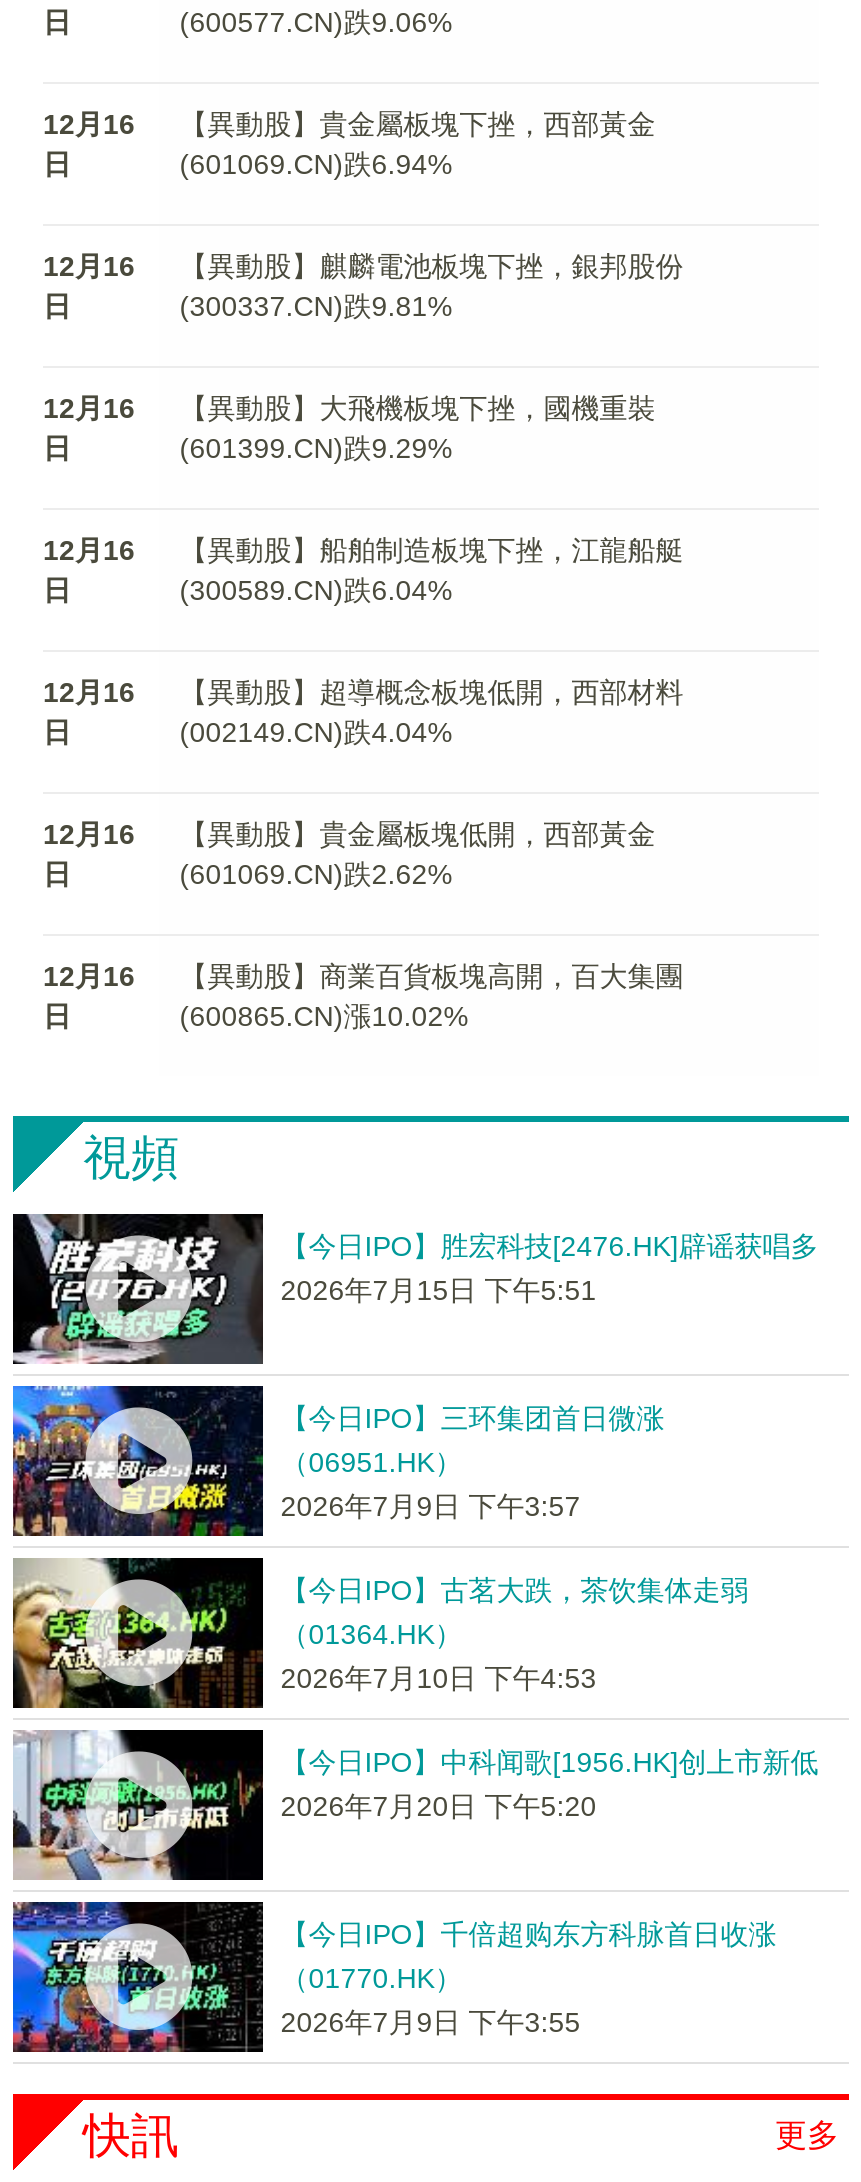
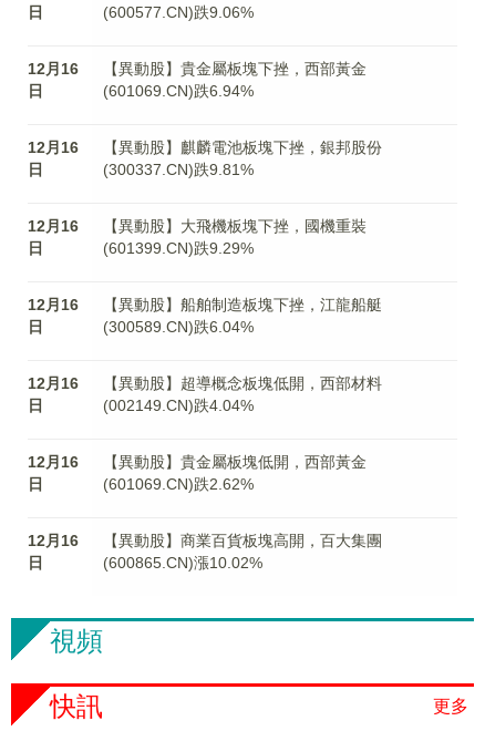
[11,1212,819,1366] [image] | 【今日IPO】胜宏科技[2476.HK]辟谣获唱多 | 2026年7月15日 下午5:51 -> none
[11,1384,819,1822] [image] | 【今日IPO】三环集团首日微涨 | （06951.HK） | 2026年7月9日 下午3:57 | 【今日IPO】古茗大跌，茶饮集体走弱 | （01364.HK） | 2026年7月10日 下午4:53 | 【今日IPO】中科闻歌[1956.HK]创上市新低 | 2026年7月20日 下午5:20 -> none
[11,1556,263,1710] [image] -> none
[11,1728,777,2038] [image] | 【今日IPO】千倍超购东方科脉首日收涨 | （01770.HK） | 2026年7月9日 下午3:55 -> none
[11,1900,265,2054] [image] -> none

